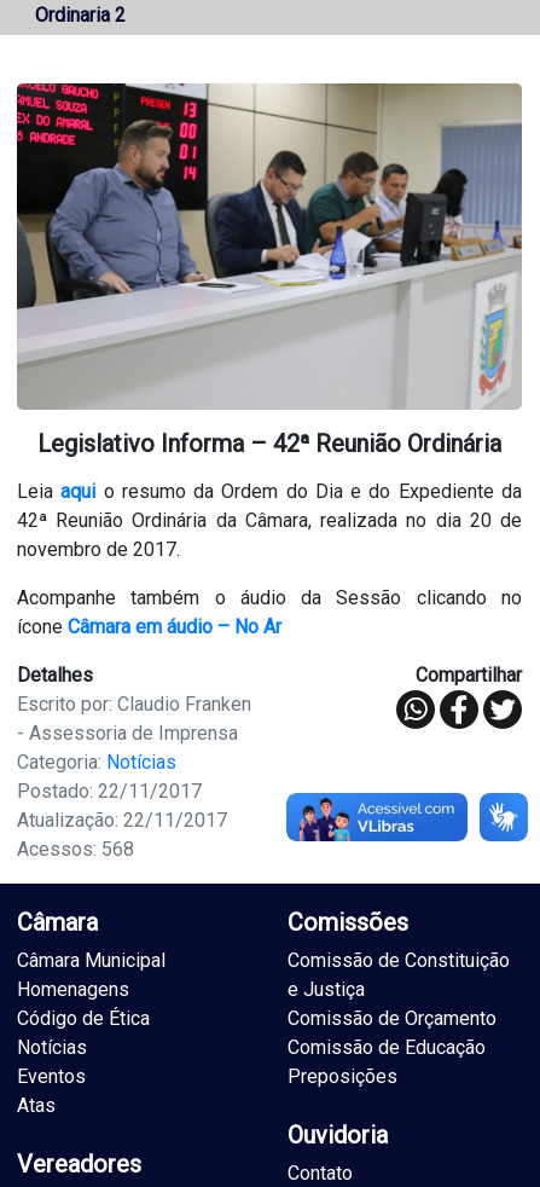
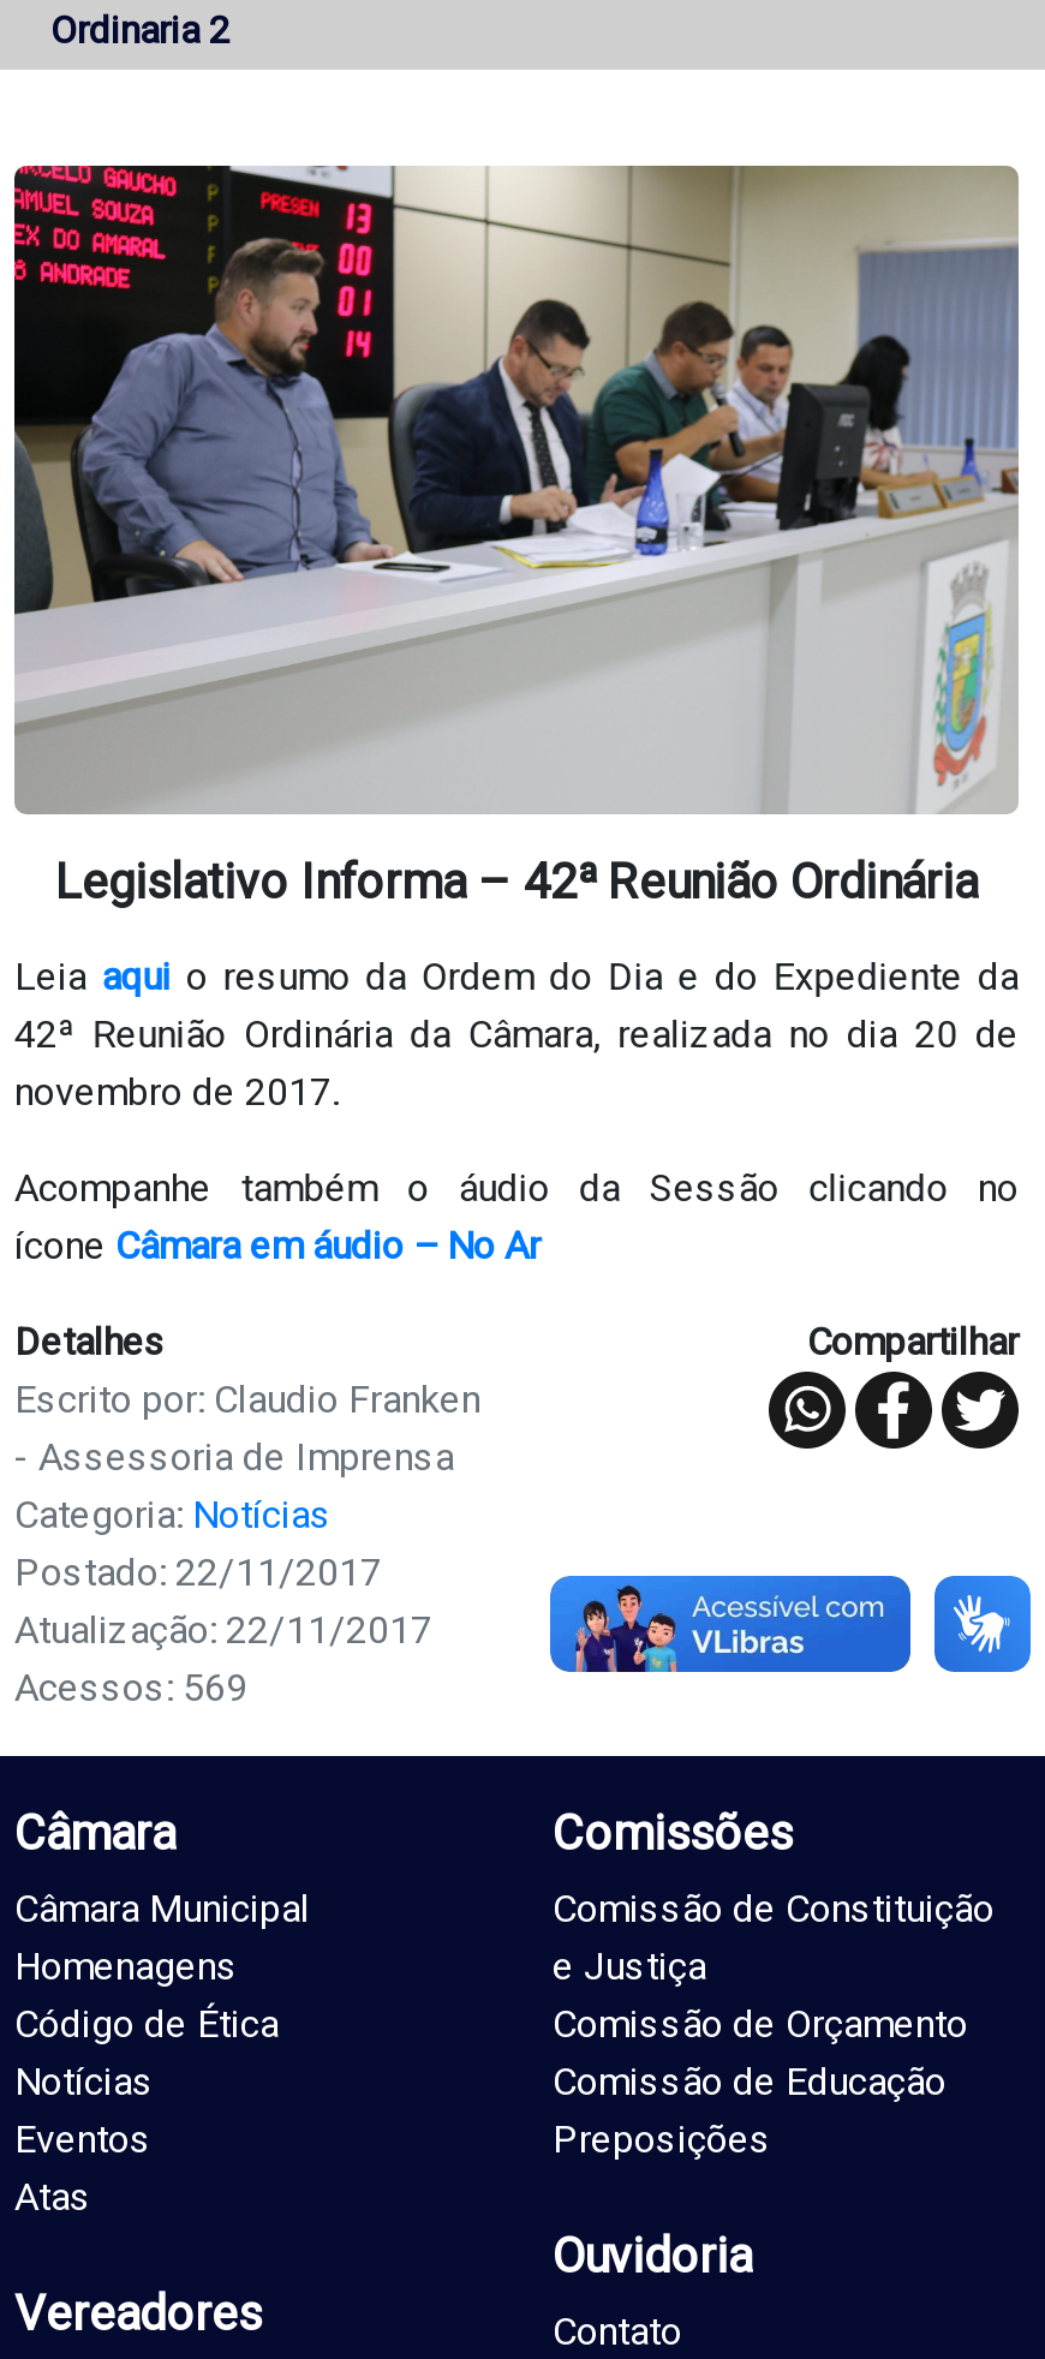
[17,837,134,860] Acessos: 568 -> [14,1664,247,1709] Acessos: 569

